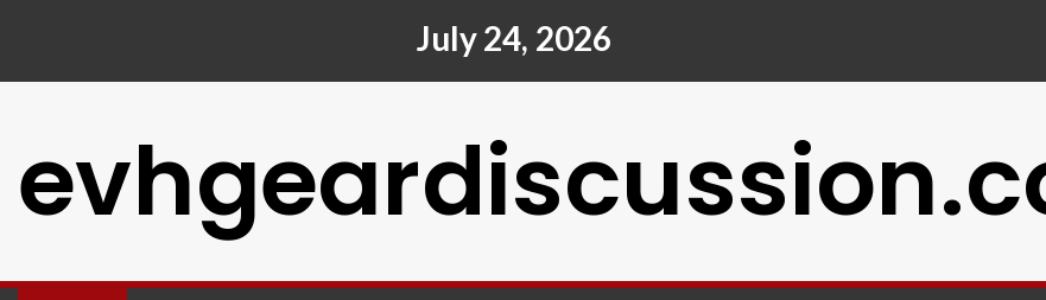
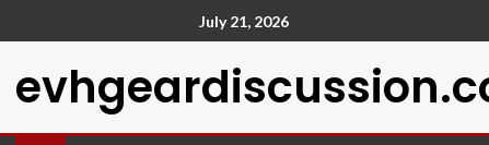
[417,18,611,58] July 24, 2026 -> [199,12,289,31] July 21, 2026

